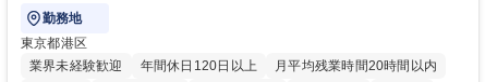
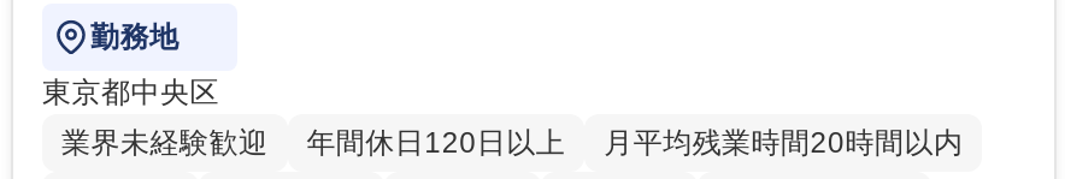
[21,36,87,51] 東京都港区 -> [42,76,219,109] 東京都中央区

